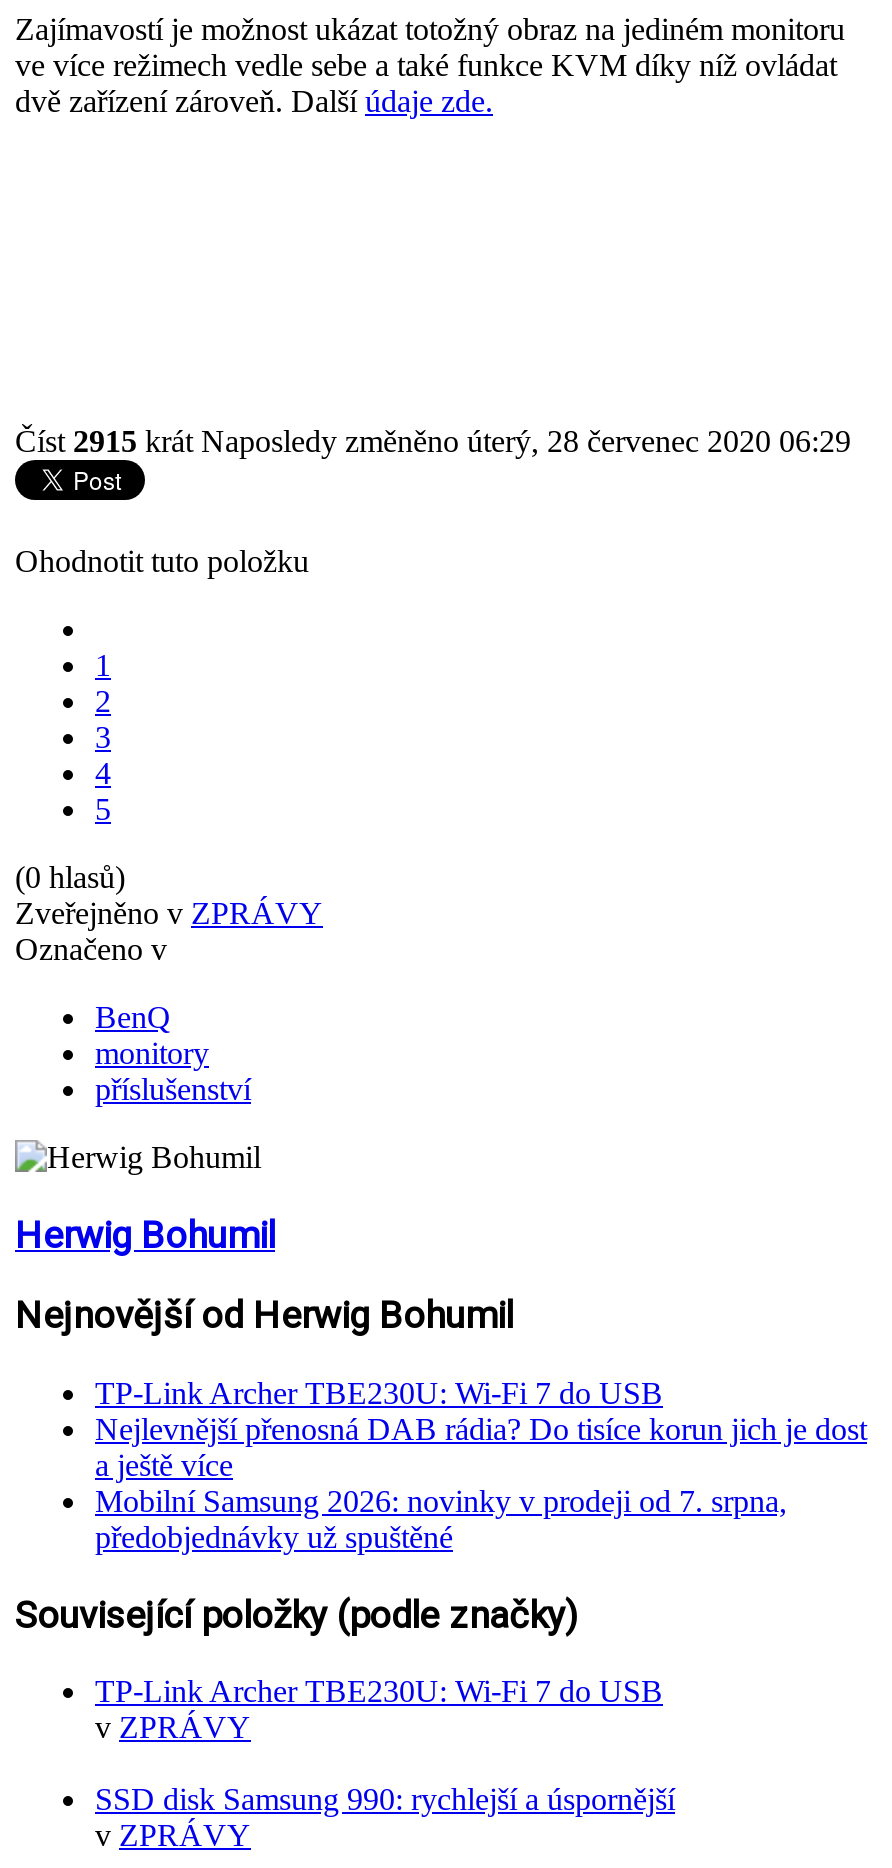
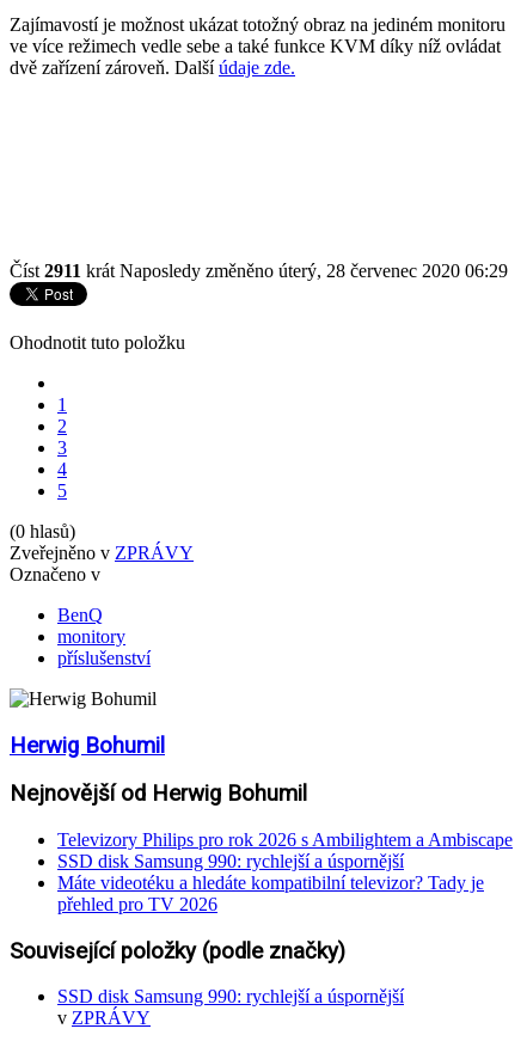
[15,424,851,458] Číst 2915 krát Naposledy změněno úterý, 28 červenec 2020 06:29 -> [10,260,508,281] Číst 2911 krát Naposledy změněno úterý, 28 červenec 2020 06:29
[95,1376,867,1554] TP-Link Archer TBE230U: Wi-Fi 7 do USB | Nejlevnější přenosná DAB rádia? Do tisíce korun jich je dost | a ještě více | Mobilní Samsung 2026: novinky v prodeji od 7. srpna, | předobjednávky už spuštěné -> [57,829,513,914] Televizory Philips pro rok 2026 s Ambilightem a Ambiscape | SSD disk Samsung 990: rychlejší a úspornější | Máte videotéku a hledáte kompatibilní televizor? Tady je | přehled pro TV 2026
[95,1675,663,1745] TP-Link Archer TBE230U: Wi-Fi 7 do USB | v ZPRÁVY -> none

